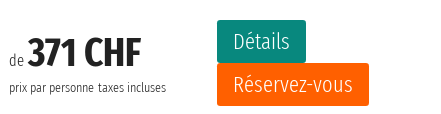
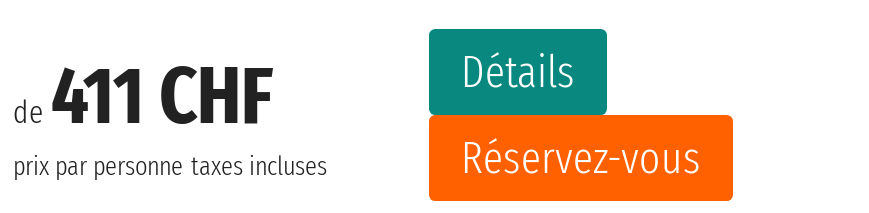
[9,29,141,77] de371 CHF -> [13,48,273,144] de411 CHF

